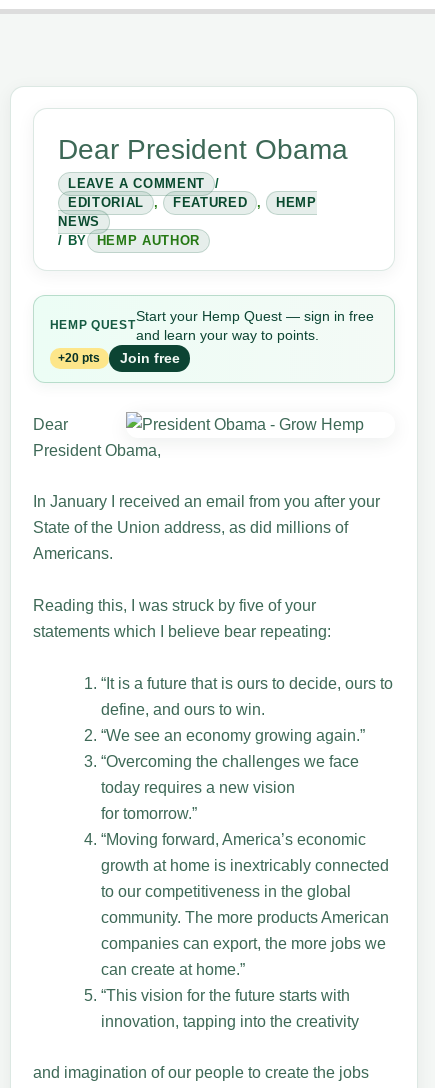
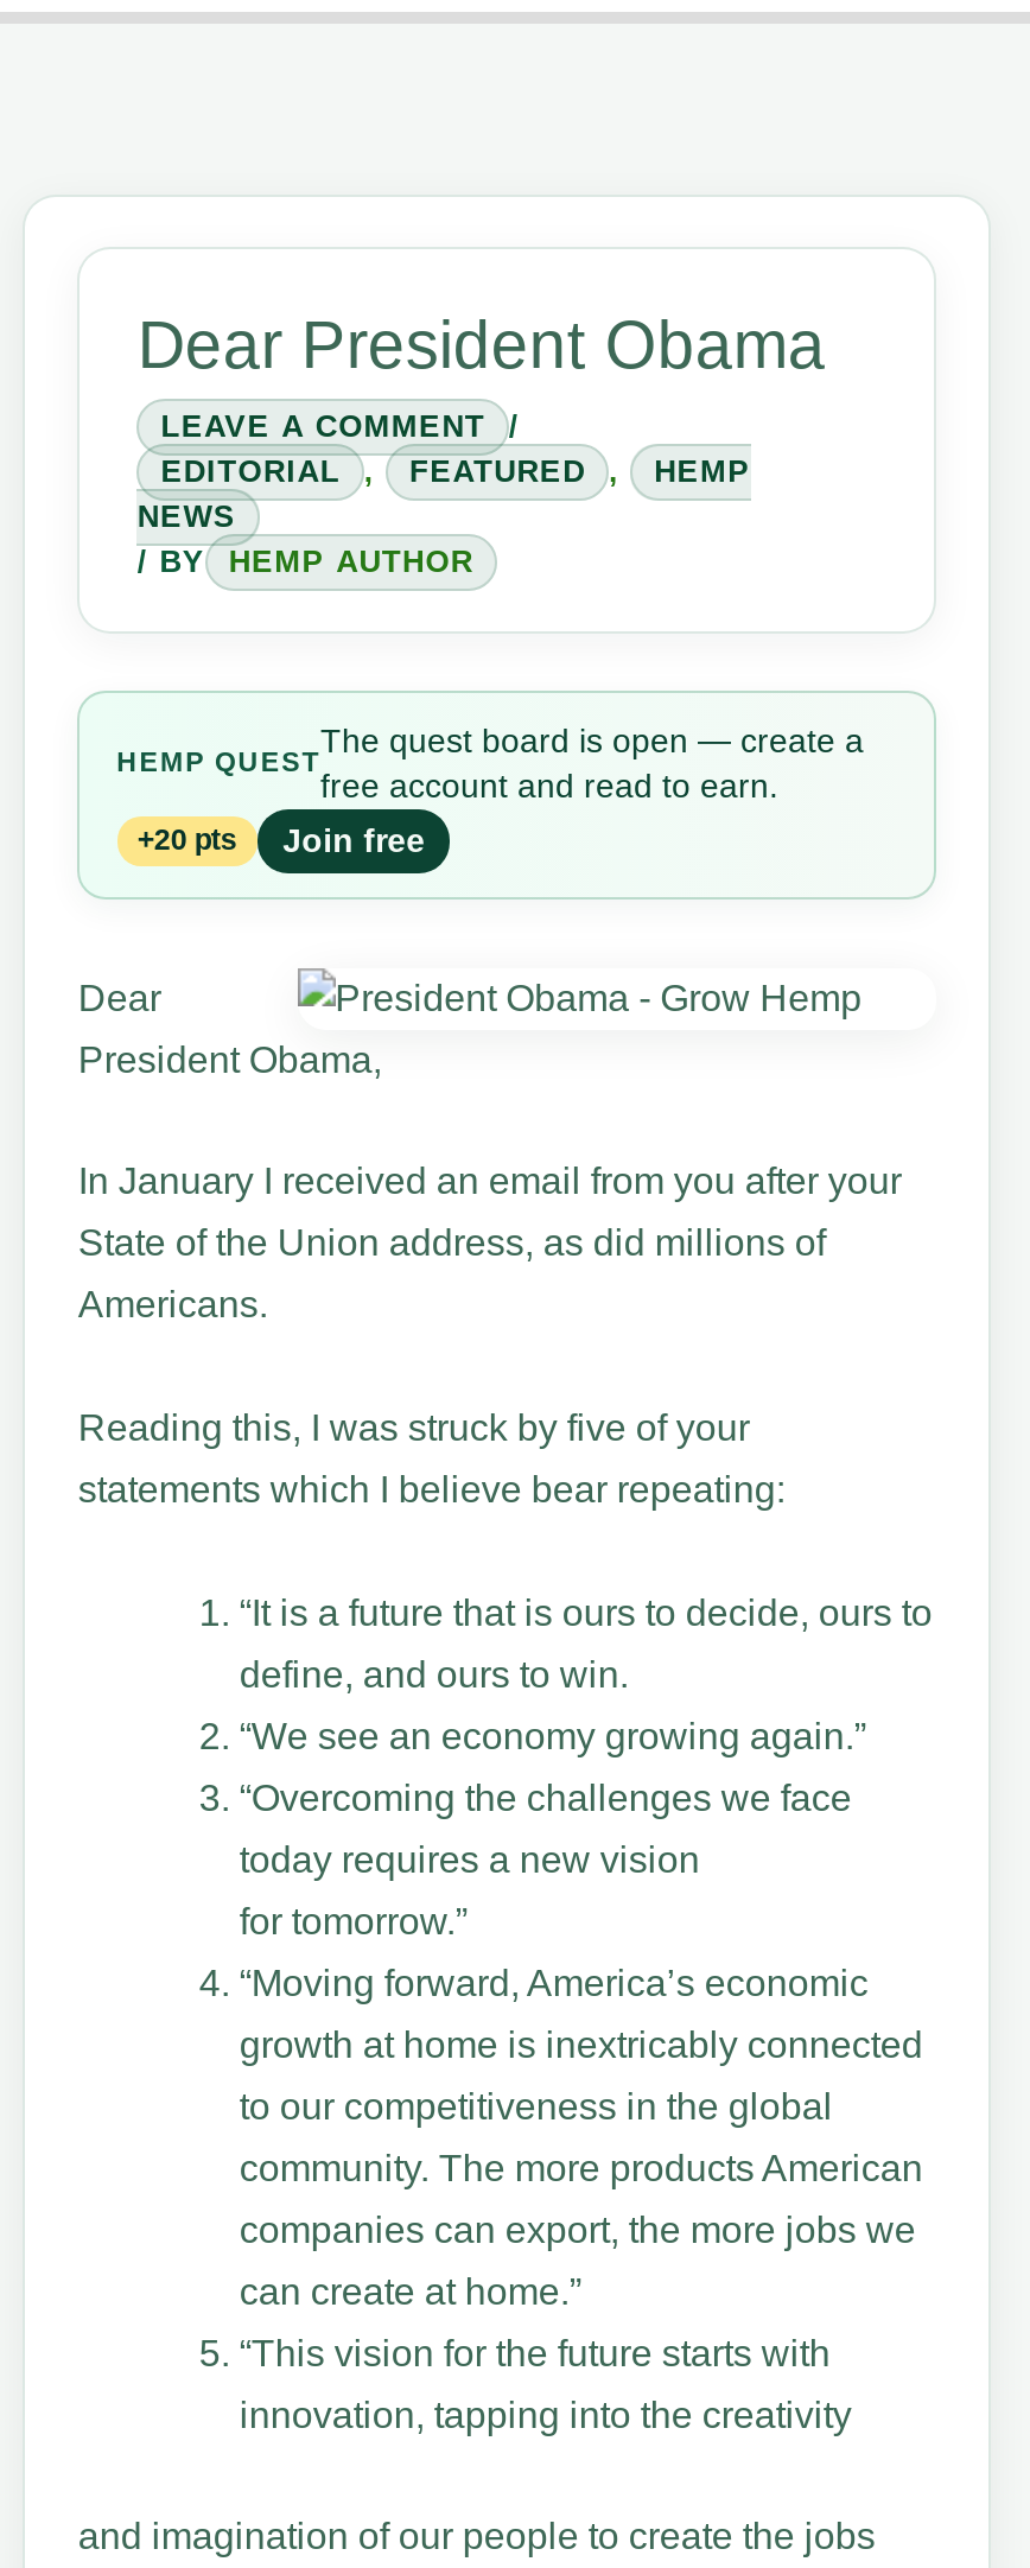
[135,308,373,343] Start your Hemp Quest — sign in free | and learn your way to points. -> [320,721,864,804] The quest board is open — create a | free account and read to earn.

